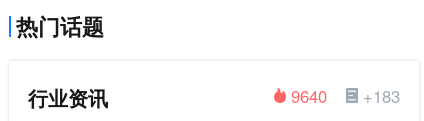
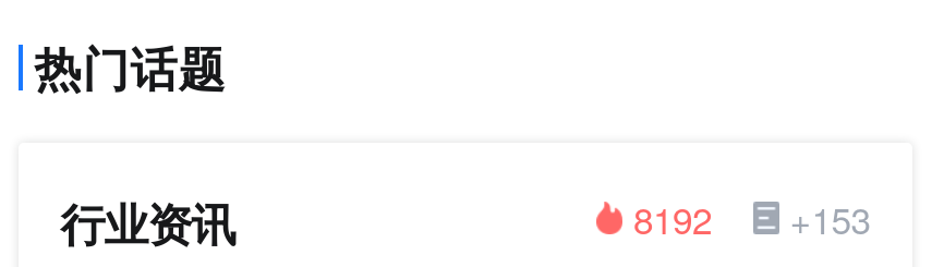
[291,84,400,108] +183 | 9640 -> [633,192,871,244] +153 | 8192

